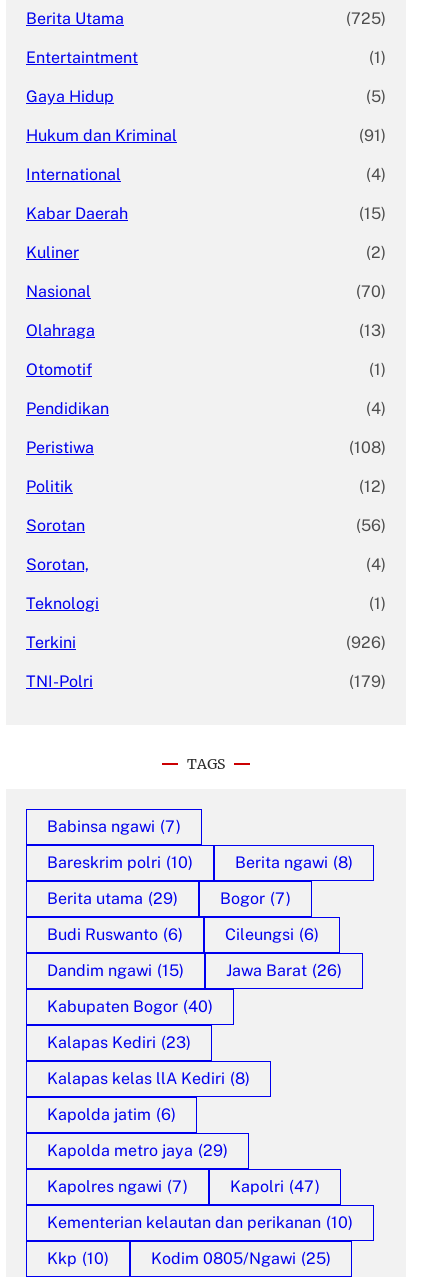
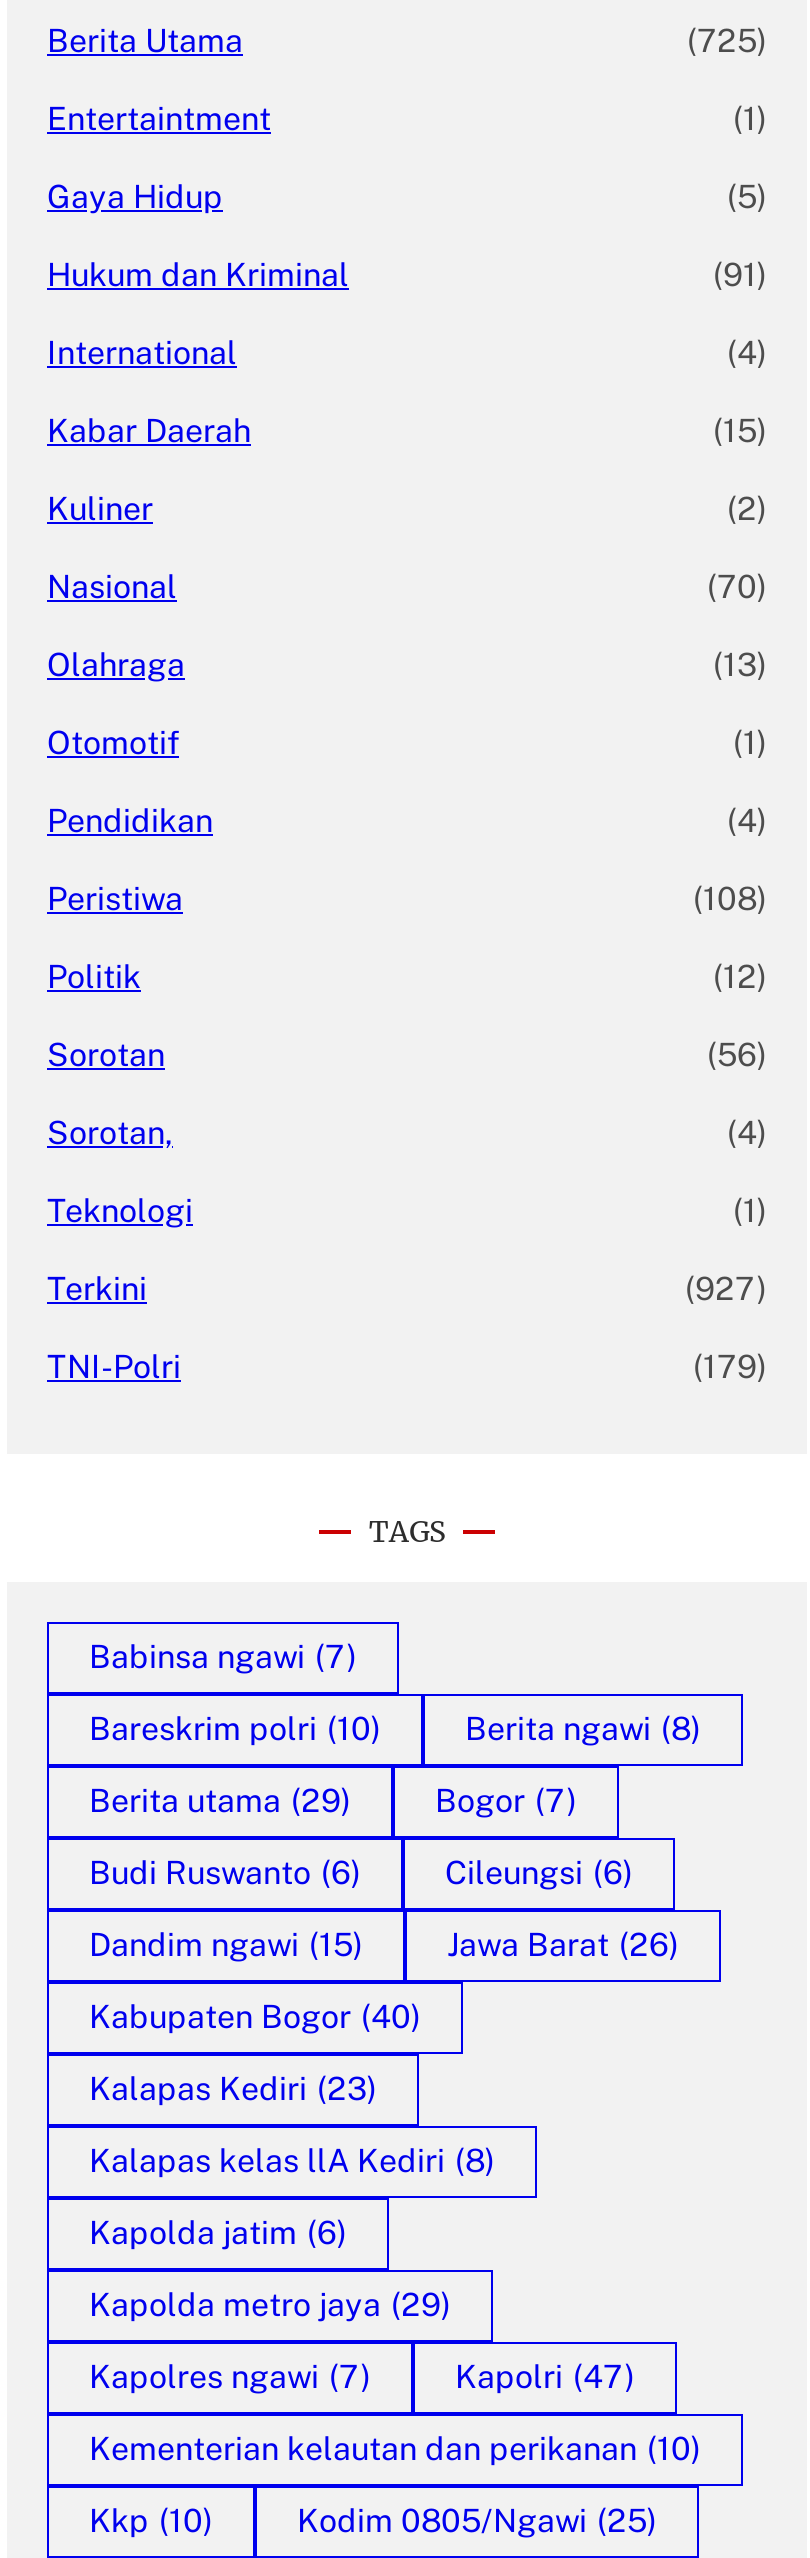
[346,633,386,652] (926) -> [685,1270,767,1308] (927)

